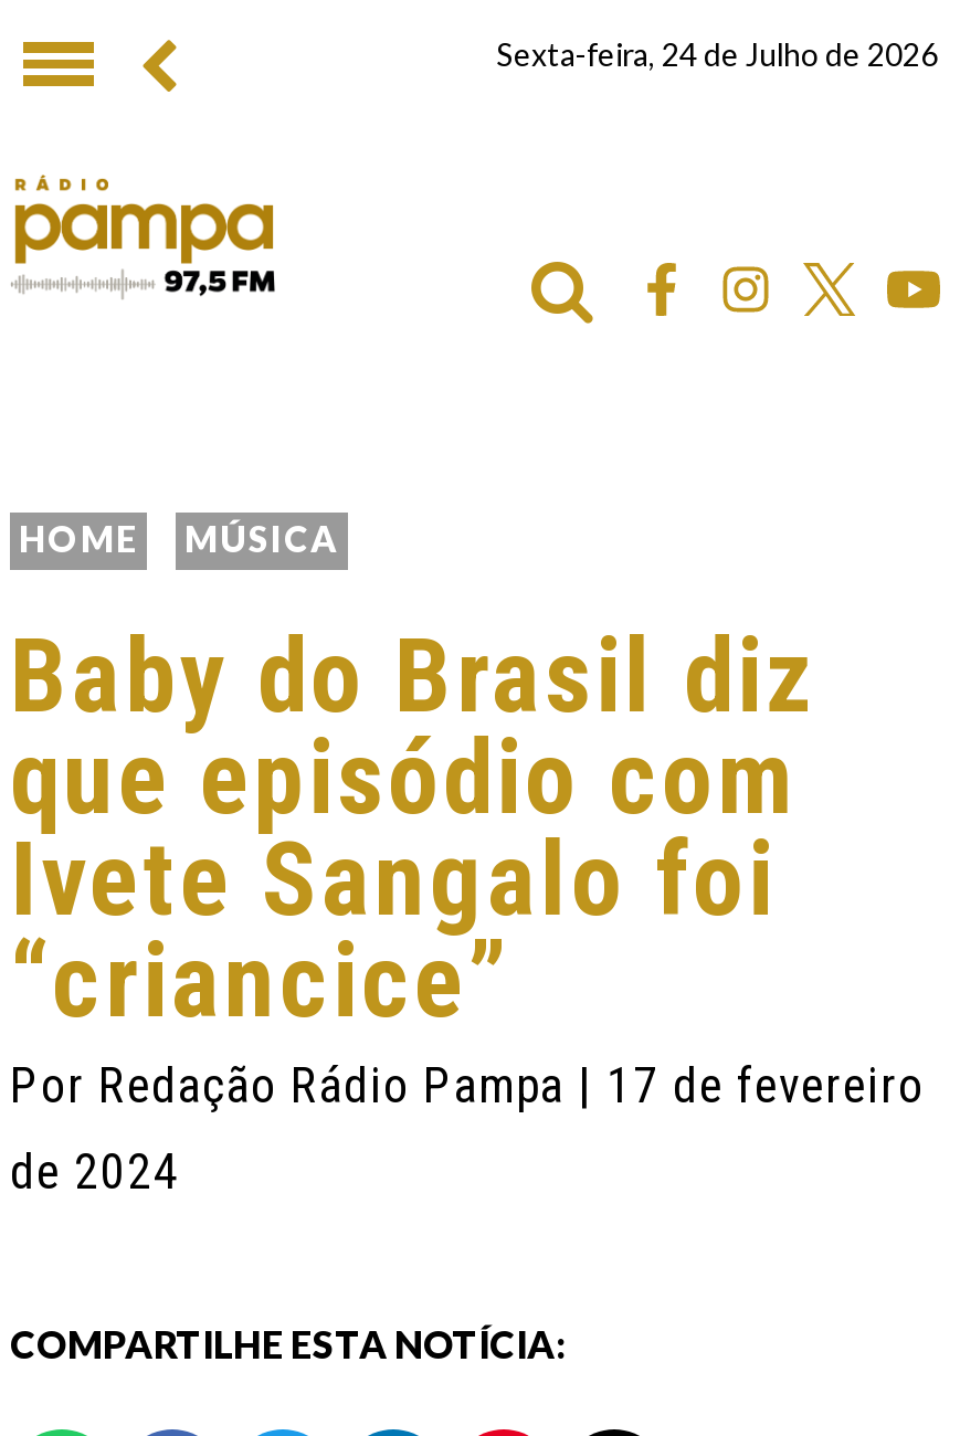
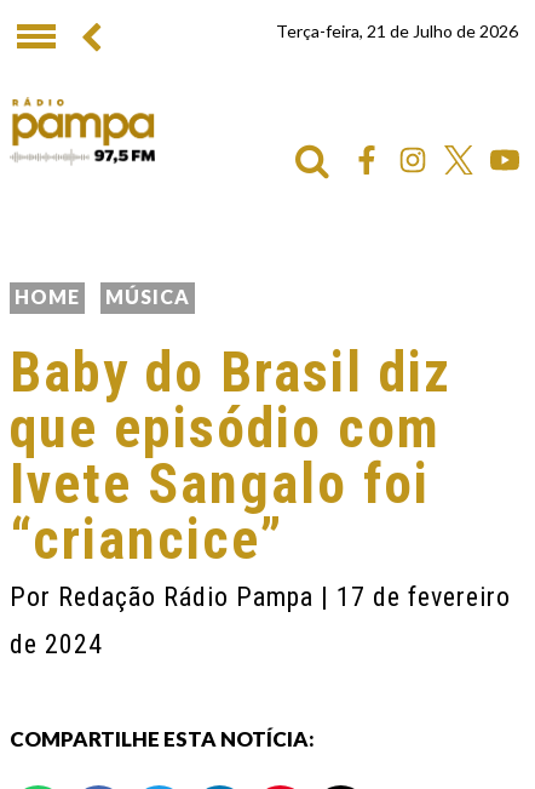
[496,35,938,73] Sexta-feira, 24 de Julho de 2026 -> [276,21,518,41] Terça-feira, 21 de Julho de 2026

